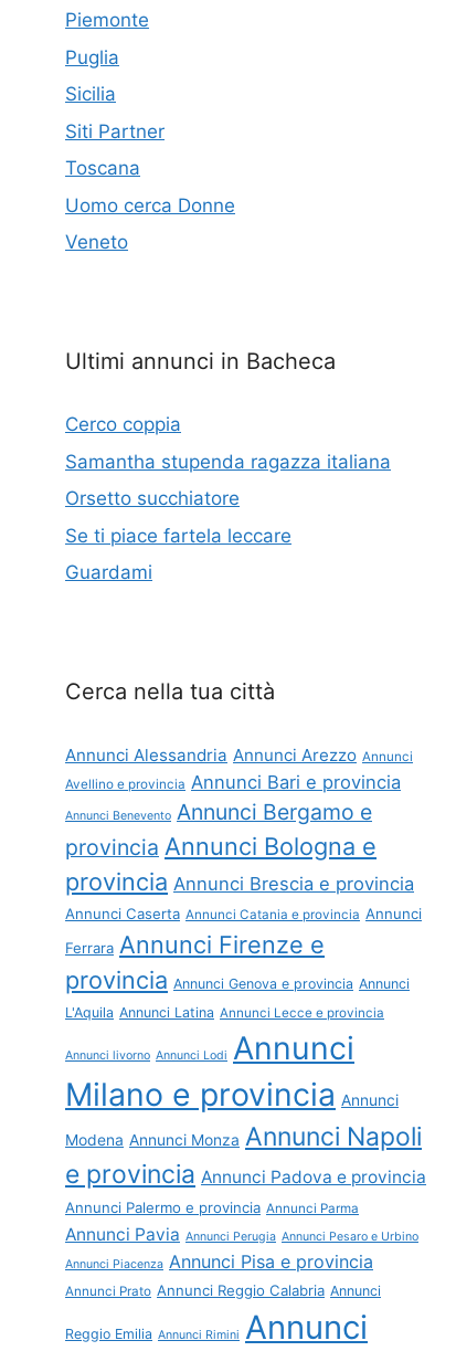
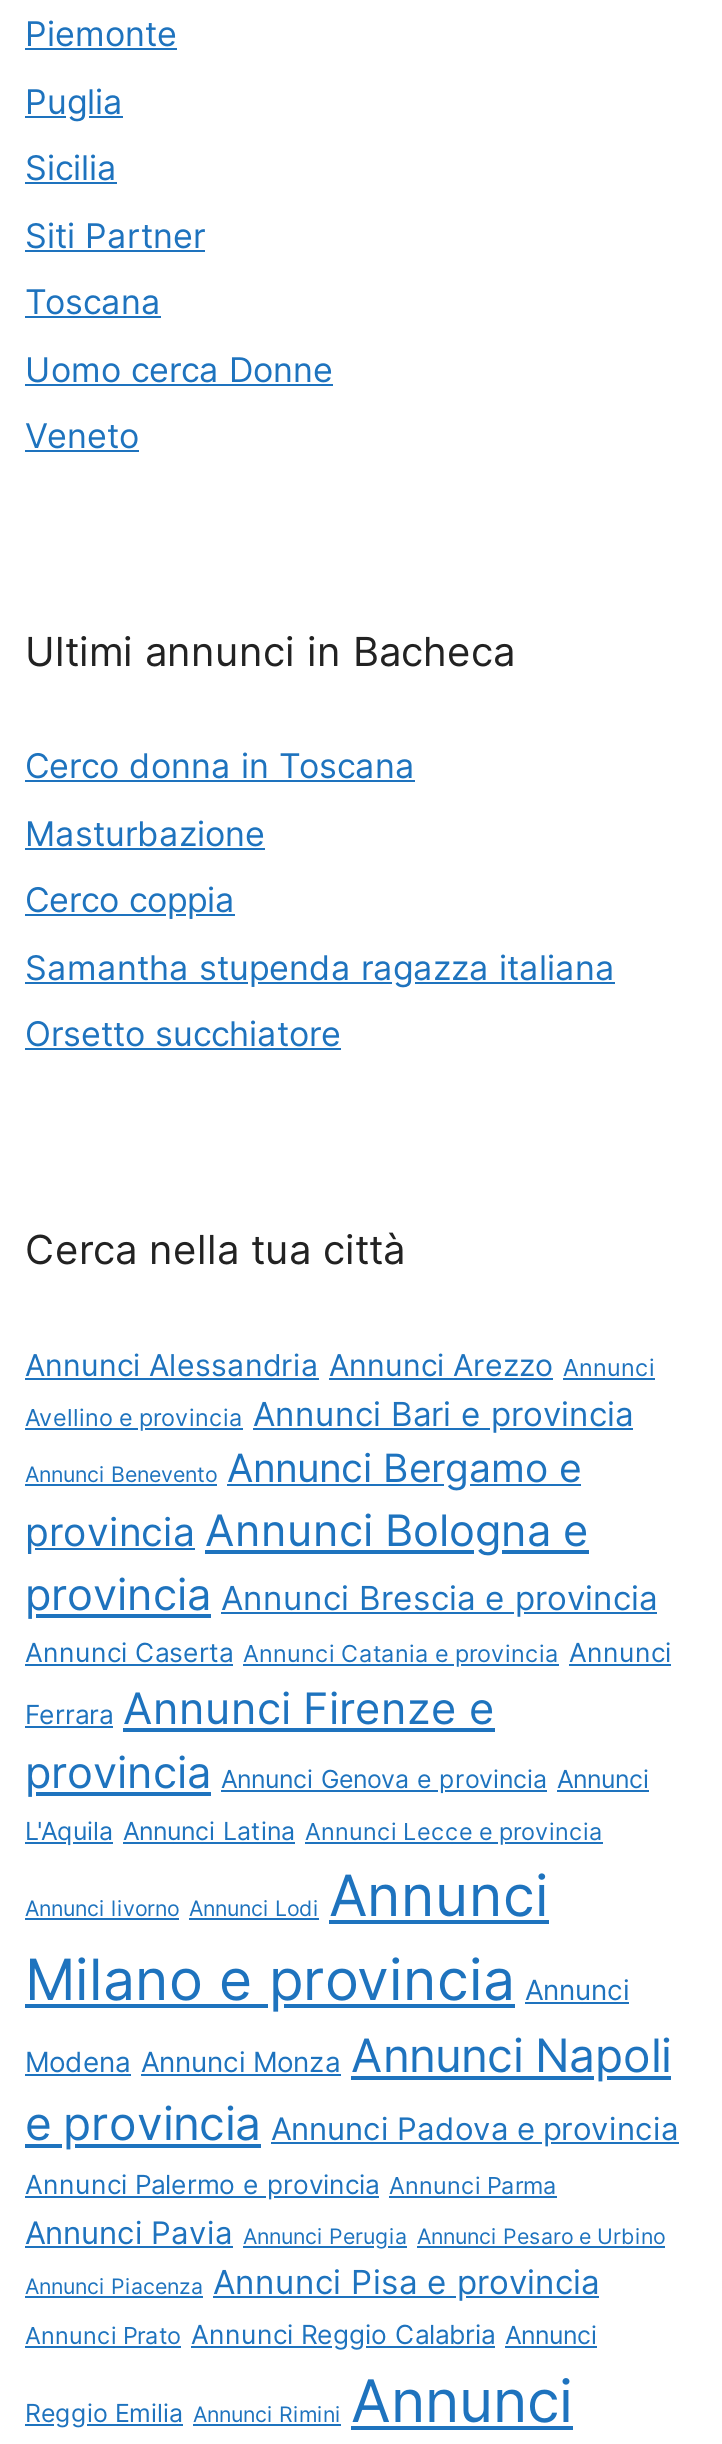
none -> [25,746,415,853] Cerco donna in Toscana | Masturbazione
moved [65,413,391,509] -> [25,880,615,1054]: Cerco coppia | Samantha stupenda ragazza italiana | Orsetto succhiatore
[65,524,291,583] Se ti piace fartela leccare | Guardami -> none

